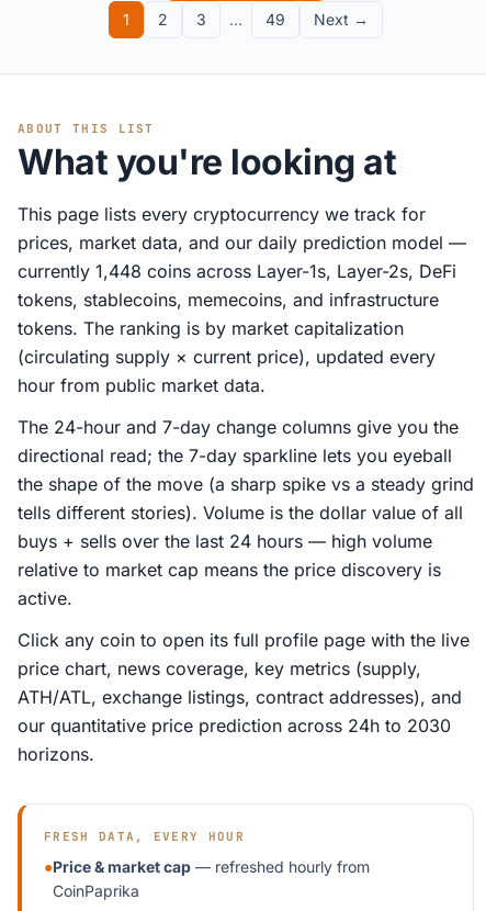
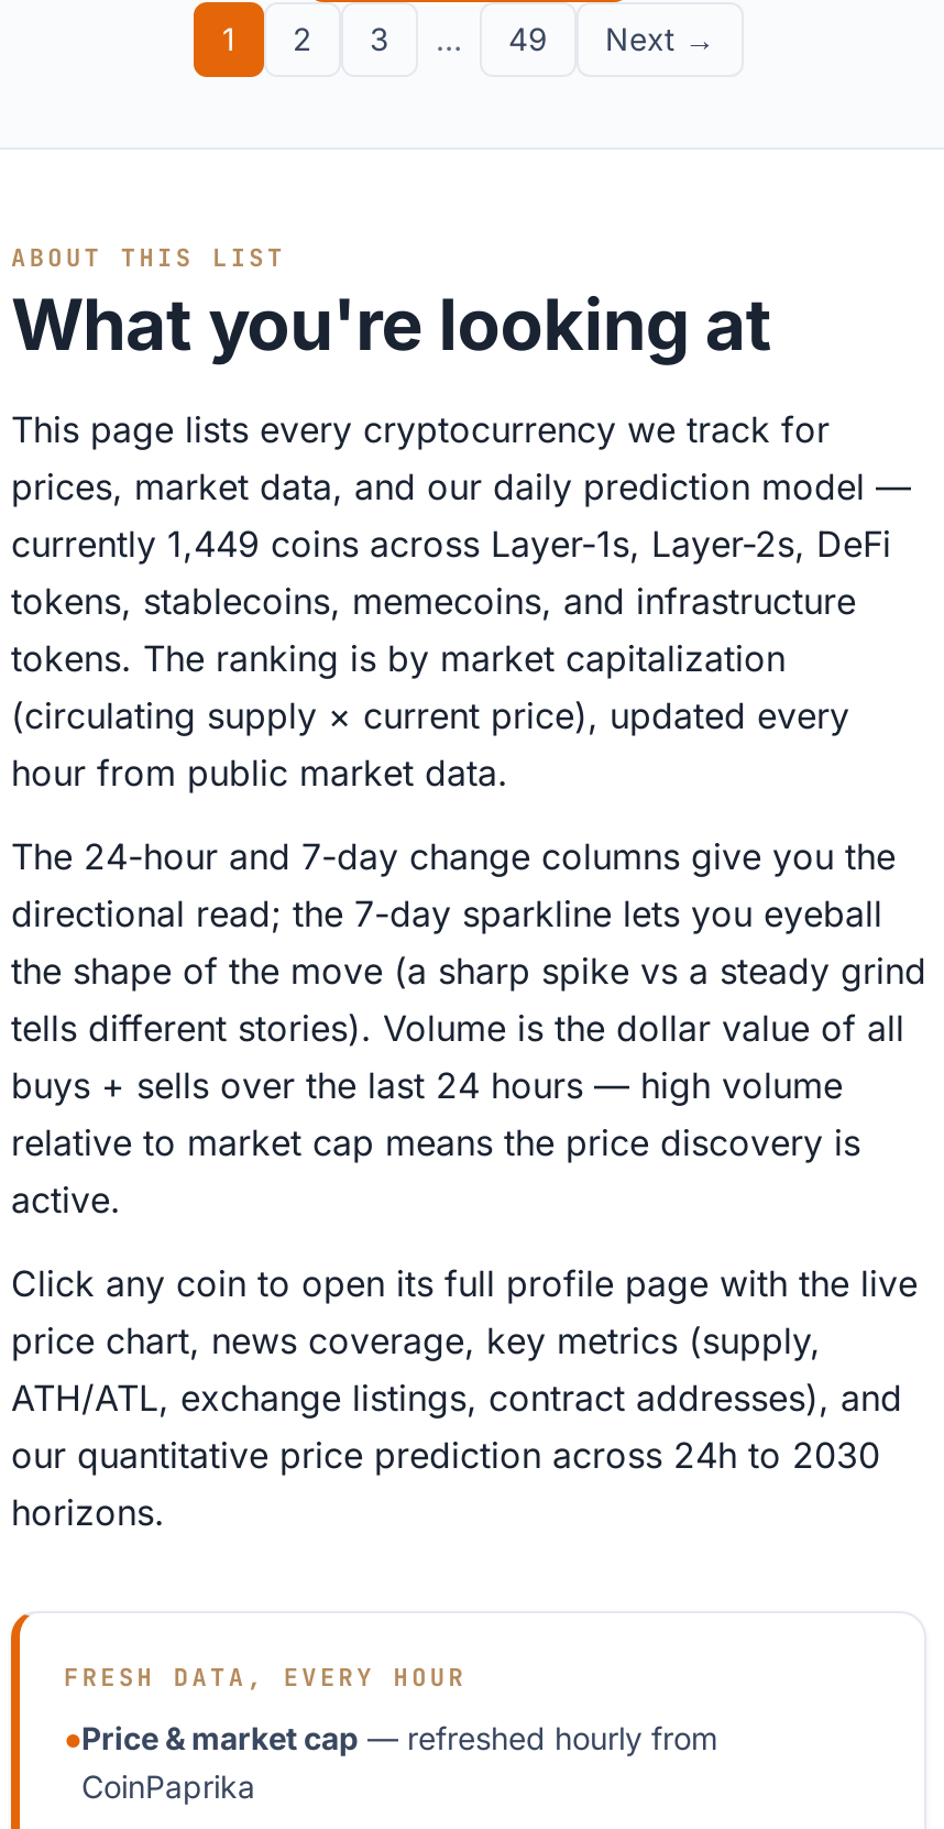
[18,260,456,282] currently 1,448 coins across Layer-1s, Layer-2s, DeFi -> [11,522,891,566] currently 1,449 coins across Layer-1s, Layer-2s, DeFi

